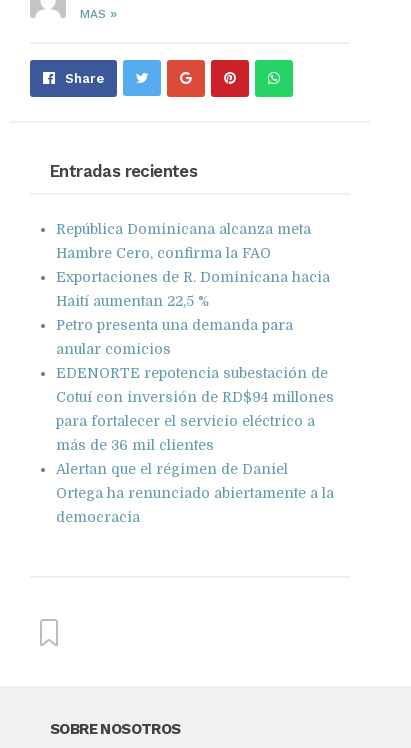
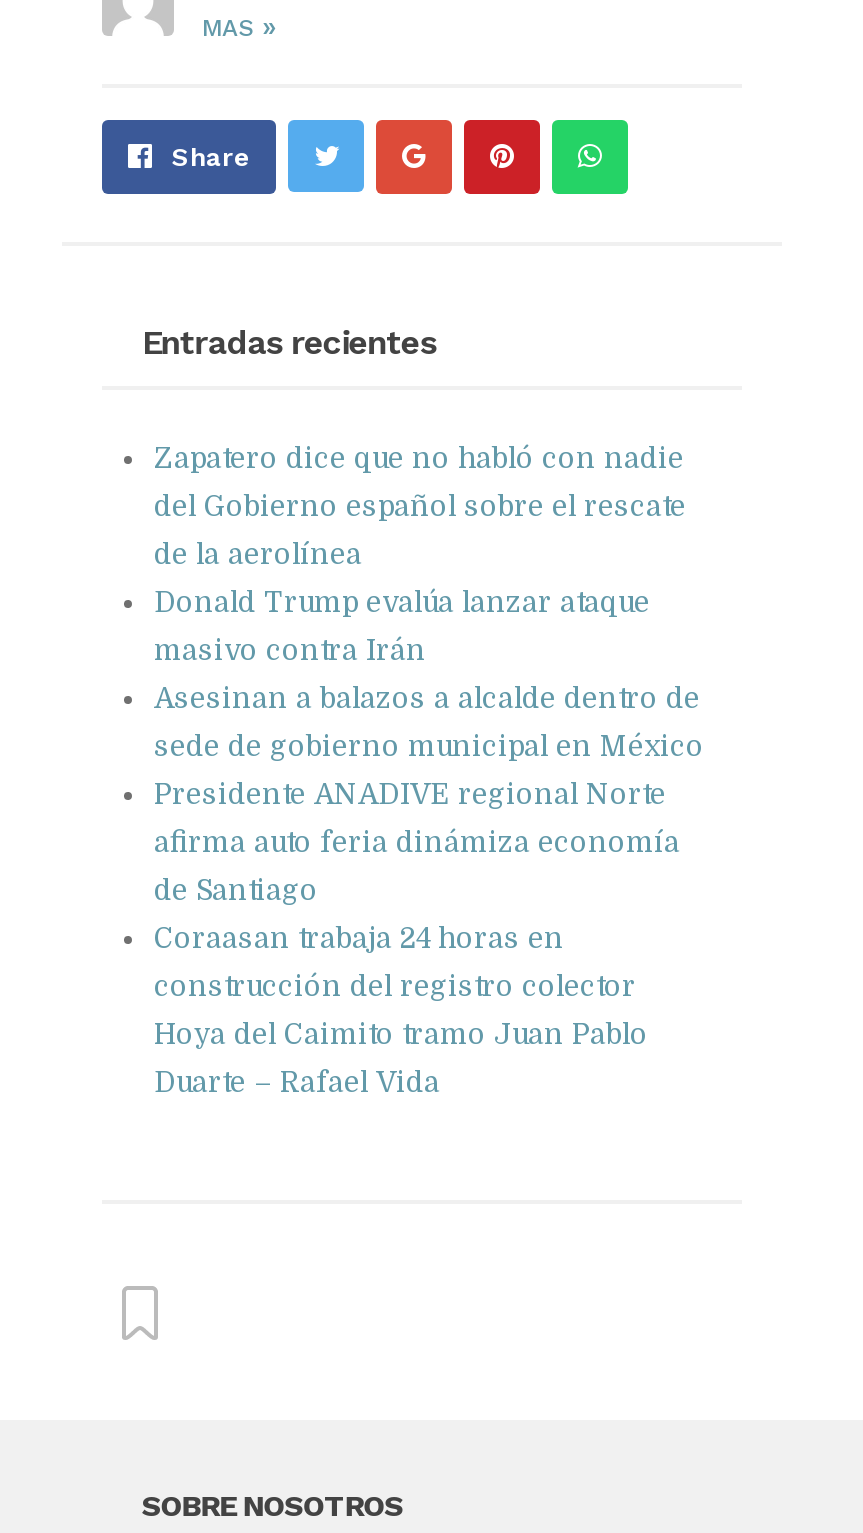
[56,220,334,524] República Dominicana alcanza meta | Hambre Cero, confirma la FAO | Exportaciones de R. Dominicana hacia | Haití aumentan 22,5 % | Petro presenta una demanda para | anular comicios | EDENORTE repotencia subestación de | Cotuí con inversión de RD$94 millones | para fortalecer el servicio eléctrico a | más de 36 mil clientes | Alertan que el régimen de Daniel | Ortega ha renunciado abiertamente a la | democracia -> [154,441,704,1097] Zapatero dice que no habló con nadie | del Gobierno español sobre el rescate | de la aerolínea | Donald Trump evalúa lanzar ataque | masivo contra Irán | Asesinan a balazos a alcalde dentro de | sede de gobierno municipal en México | Presidente ANADIVE regional Norte | afirma auto feria dinámiza economía | de Santiago | Coraasan trabaja 24 horas en | construcción del registro colector | Hoya del Caimito tramo Juan Pablo | Duarte – Rafael Vida

